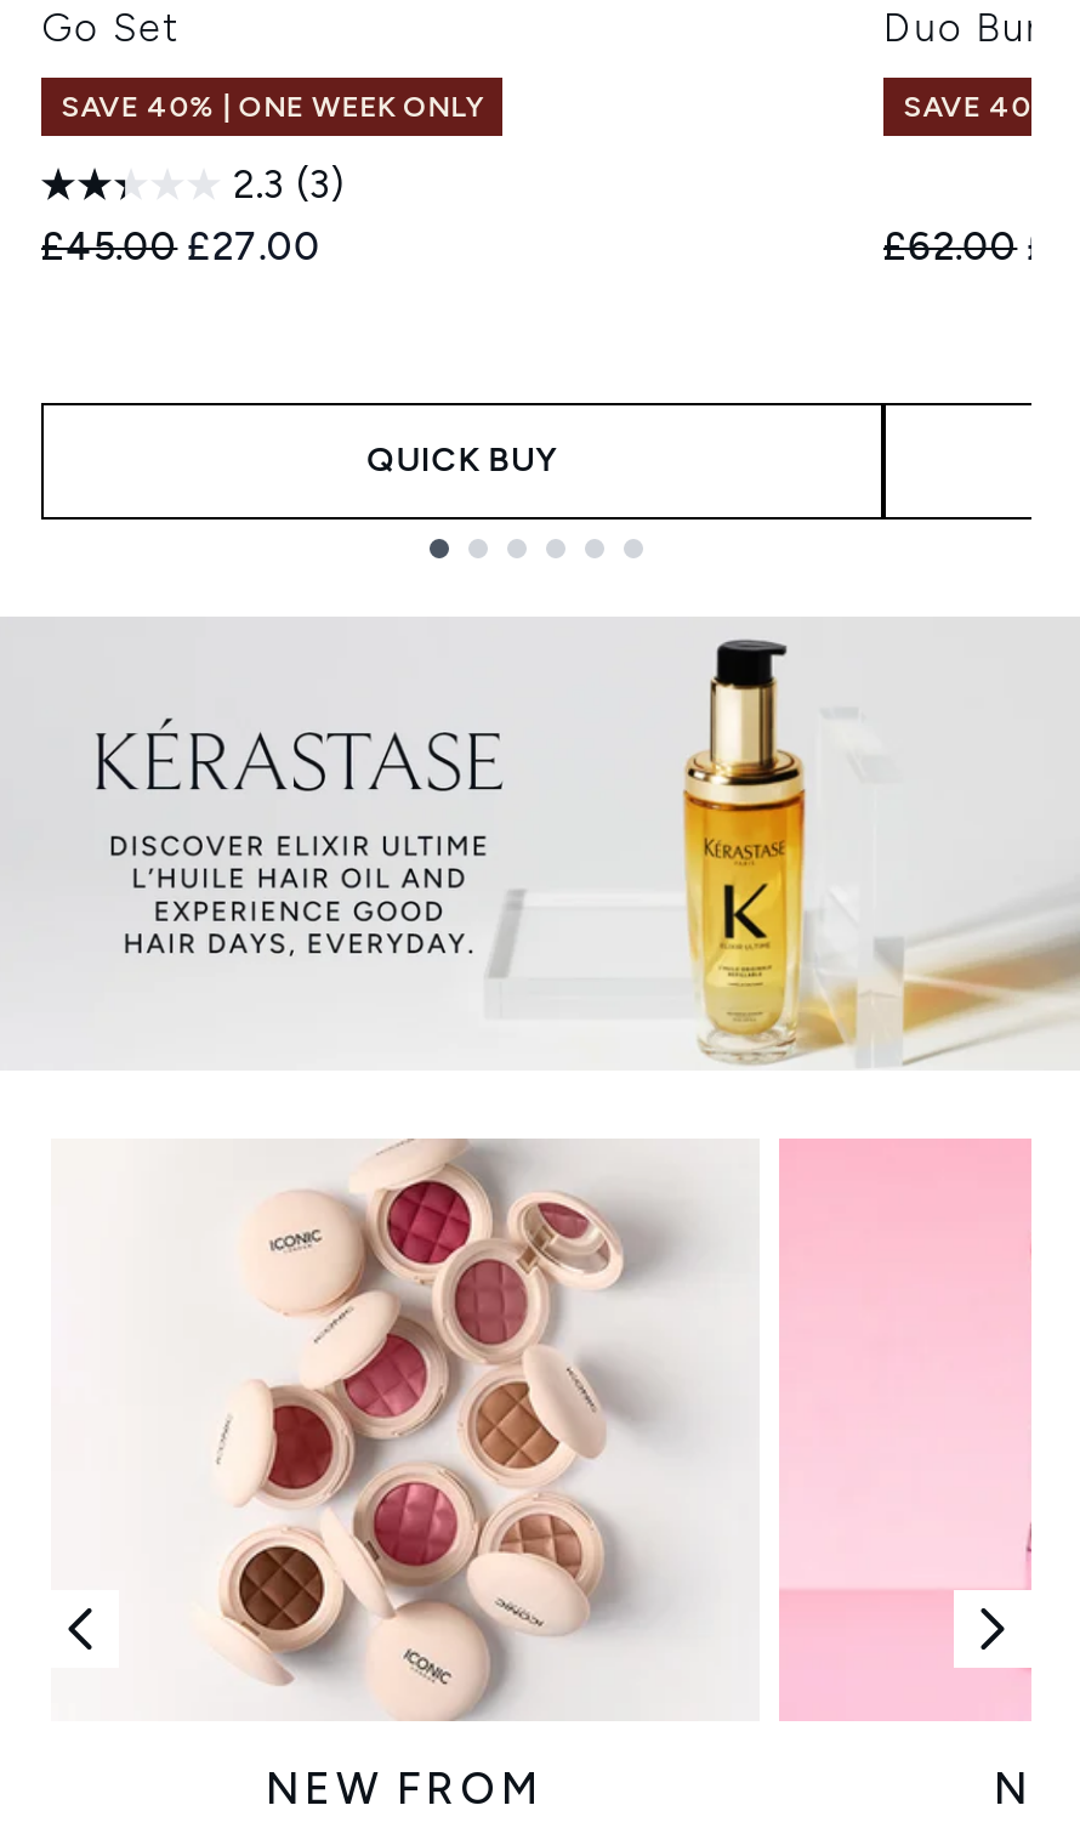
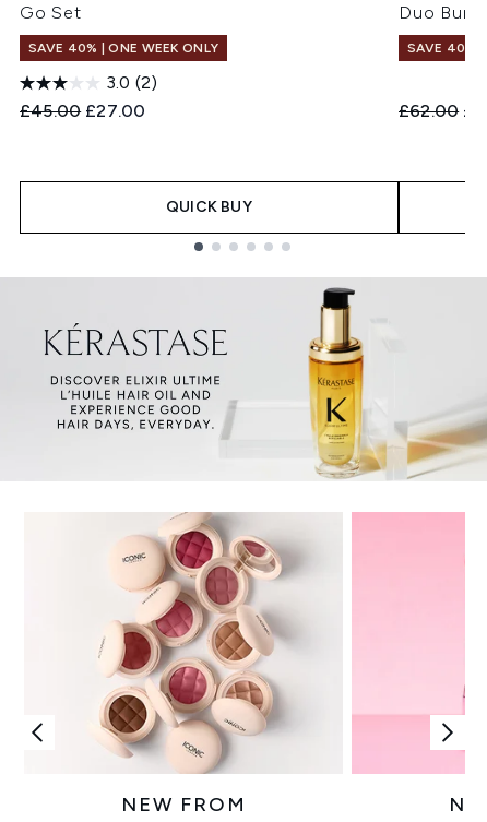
[233,160,345,207] 2.3 (3) -> [106,72,157,93] 3.0 (2)

